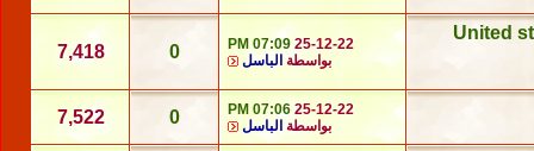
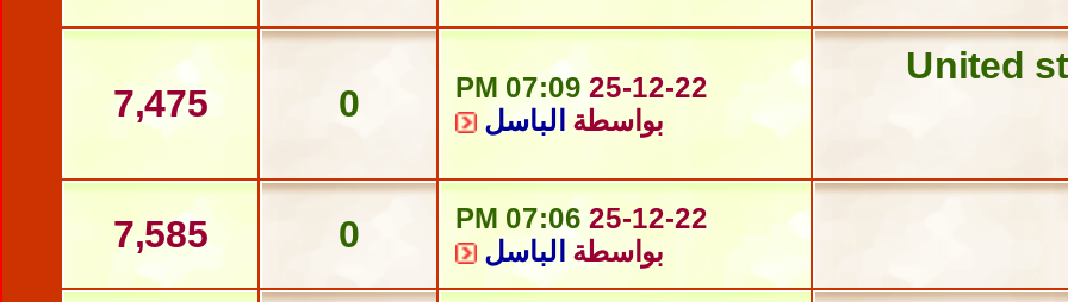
[57,42,104,62] 7,418 -> [113,83,209,124] 7,475
[57,107,104,127] 7,522 -> [113,214,209,254] 7,585

